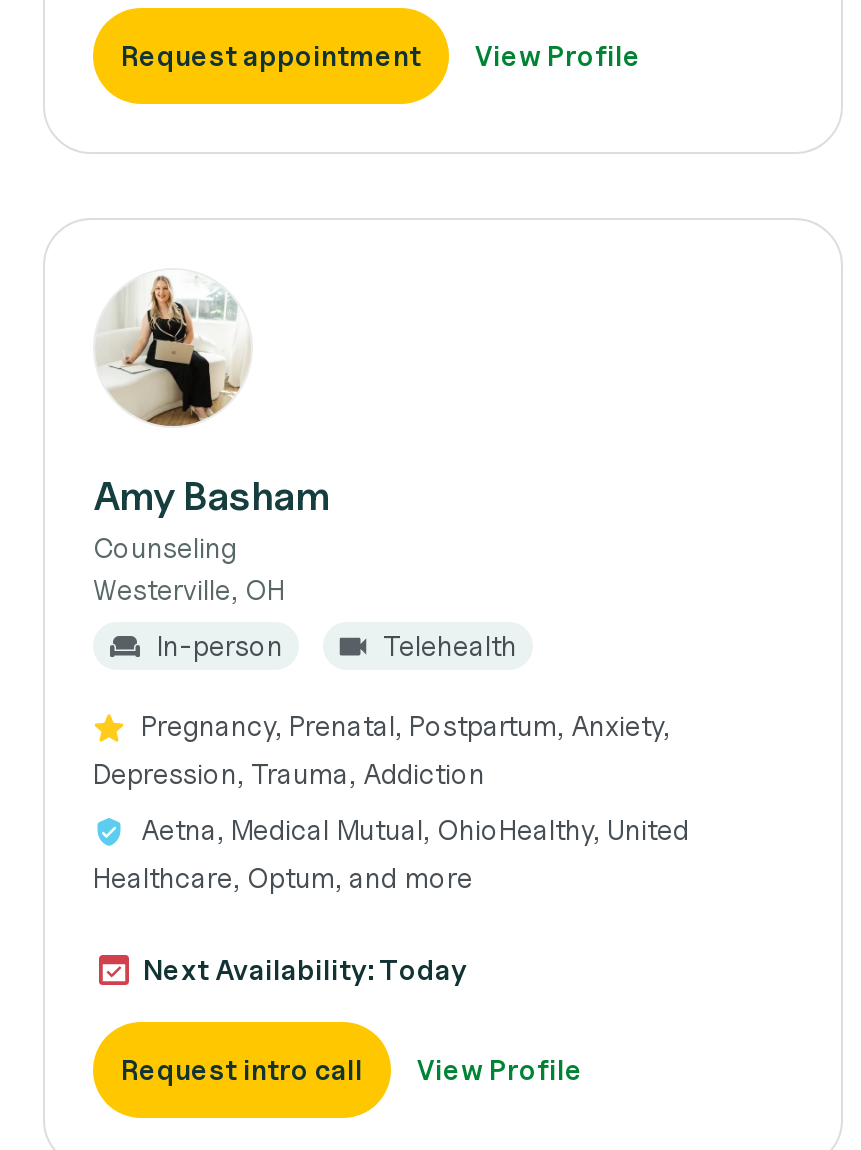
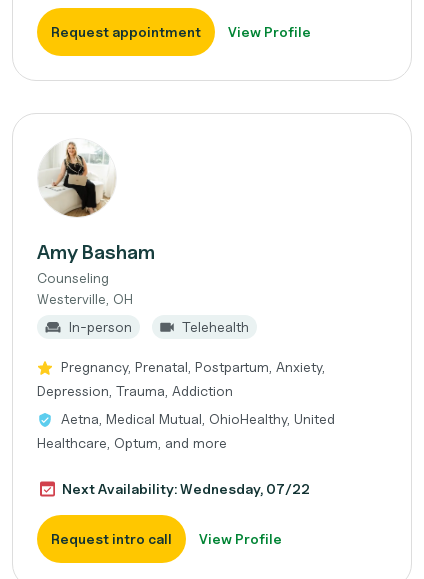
[143,952,467,986] Next Availability: Today -> [62,480,310,497] Next Availability: Wednesday, 07/22

